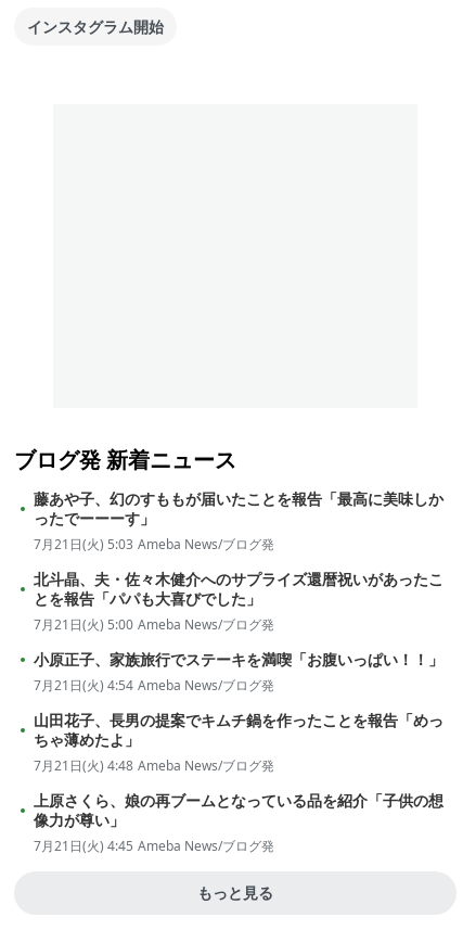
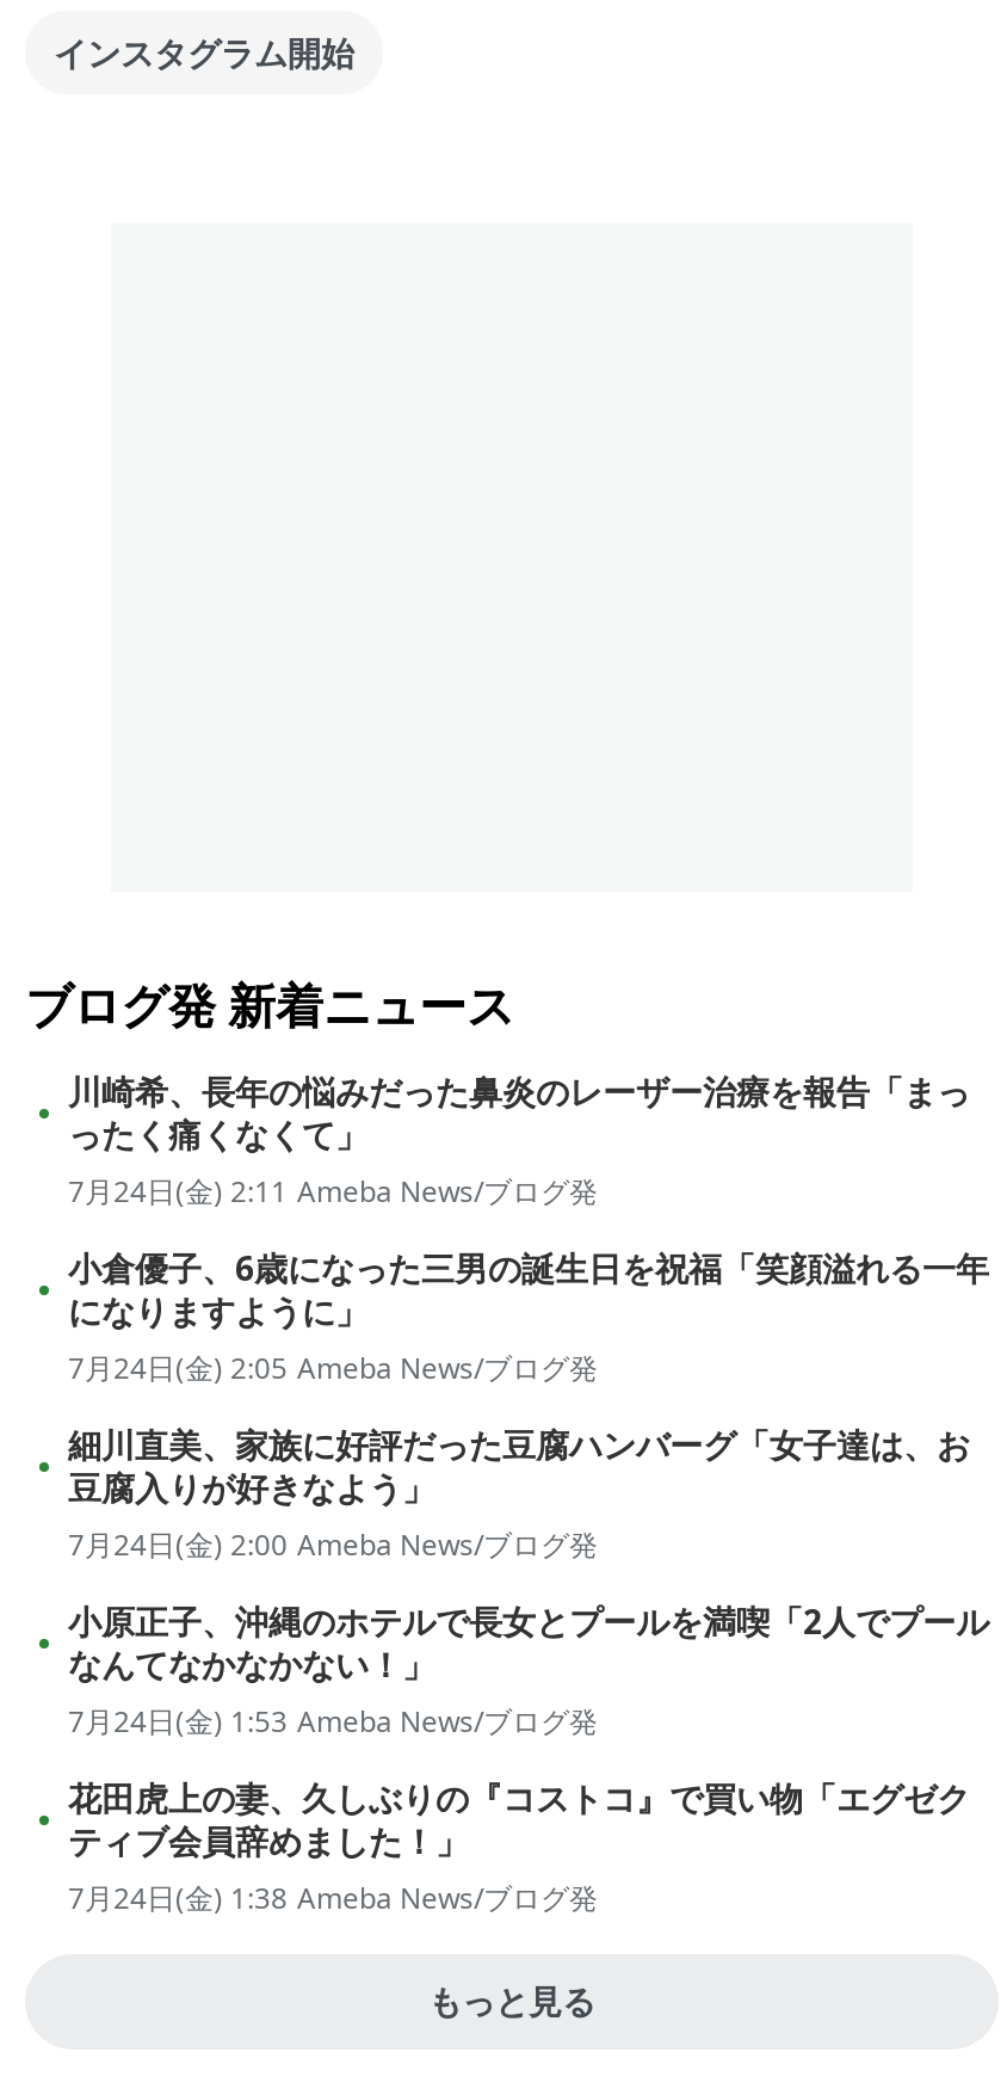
[34,488,443,554] 藤あや子、幻のすももが届いたことを報告「最高に美味しか | ったでーーーす」 | 7月21日(火) 5:03 Ameba News/ブログ発 -> [68,1069,970,1212] 川崎希、長年の悩みだった鼻炎のレーザー治療を報告「まっ | ったく痛くなくて」 | 7月24日(金) 2:11 Ameba News/ブログ発
[34,569,443,634] 北斗晶、夫・佐々木健介へのサプライズ還暦祝いがあったこ | とを報告「パパも大喜びでした」 | 7月21日(火) 5:00 Ameba News/ブログ発 -> [68,1245,989,1389] 小倉優子、6歳になった三男の誕生日を祝福「笑顔溢れる一年 | になりますように」 | 7月24日(金) 2:05 Ameba News/ブログ発
[34,649,443,695] 小原正子、家族旅行でステーキを満喫「お腹いっぱい！！」 | 7月21日(火) 4:54 Ameba News/ブログ発 -> [68,1422,970,1565] 細川直美、家族に好評だった豆腐ハンバーグ「女子達は、お | 豆腐入りが好きなよう」 | 7月24日(金) 2:00 Ameba News/ブログ発
[34,710,443,775] 山田花子、長男の提案でキムチ鍋を作ったことを報告「めっ | ちゃ薄めたよ」 | 7月21日(火) 4:48 Ameba News/ブログ発 -> [68,1599,989,1742] 小原正子、沖縄のホテルで長女とプールを満喫「2人でプール | なんてなかなかない！」 | 7月24日(金) 1:53 Ameba News/ブログ発
[34,790,443,855] 上原さくら、娘の再ブームとなっている品を紹介「子供の想 | 像力が尊い」 | 7月21日(火) 4:45 Ameba News/ブログ発 -> [68,1775,970,1919] 花田虎上の妻、久しぶりの『コストコ』で買い物「エグゼク | ティブ会員辞めました！」 | 7月24日(金) 1:38 Ameba News/ブログ発

